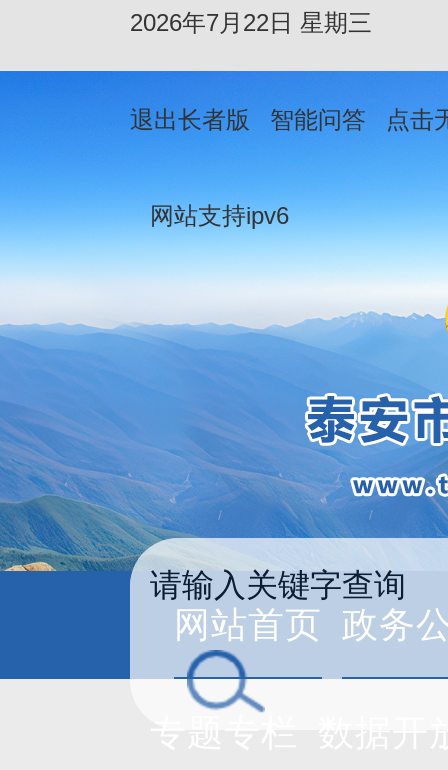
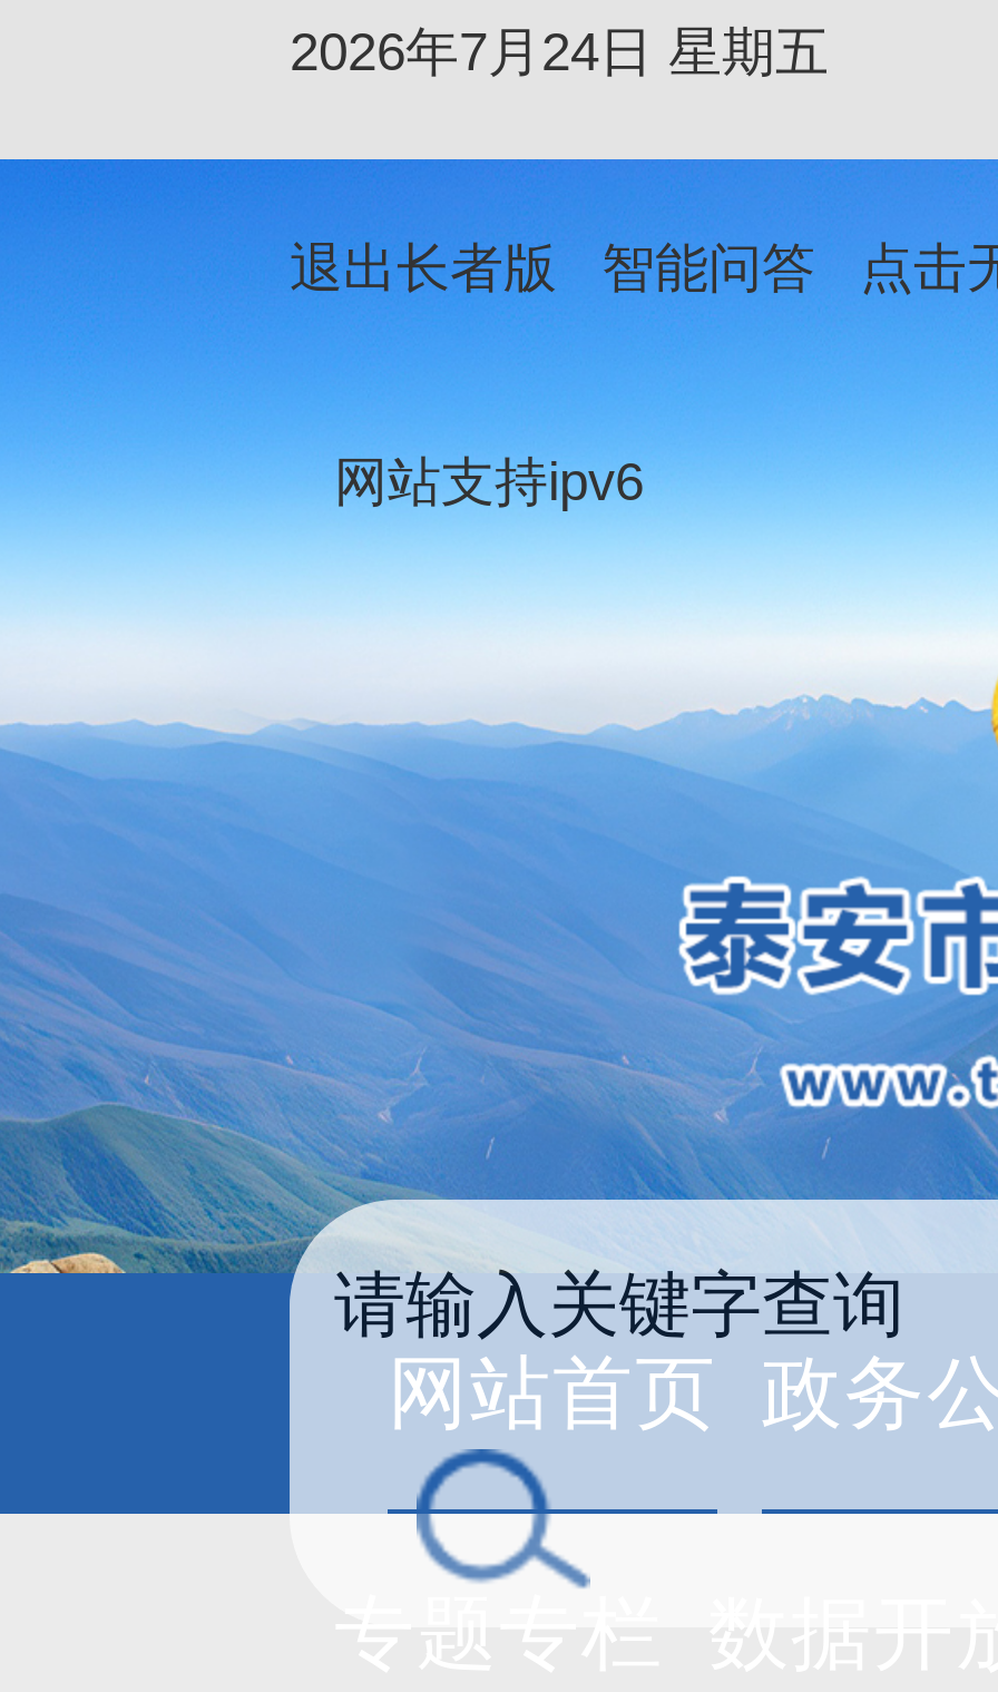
[130,9,372,36] 2026年7月22日 星期三 -> [290,21,829,81] 2026年7月24日 星期五

